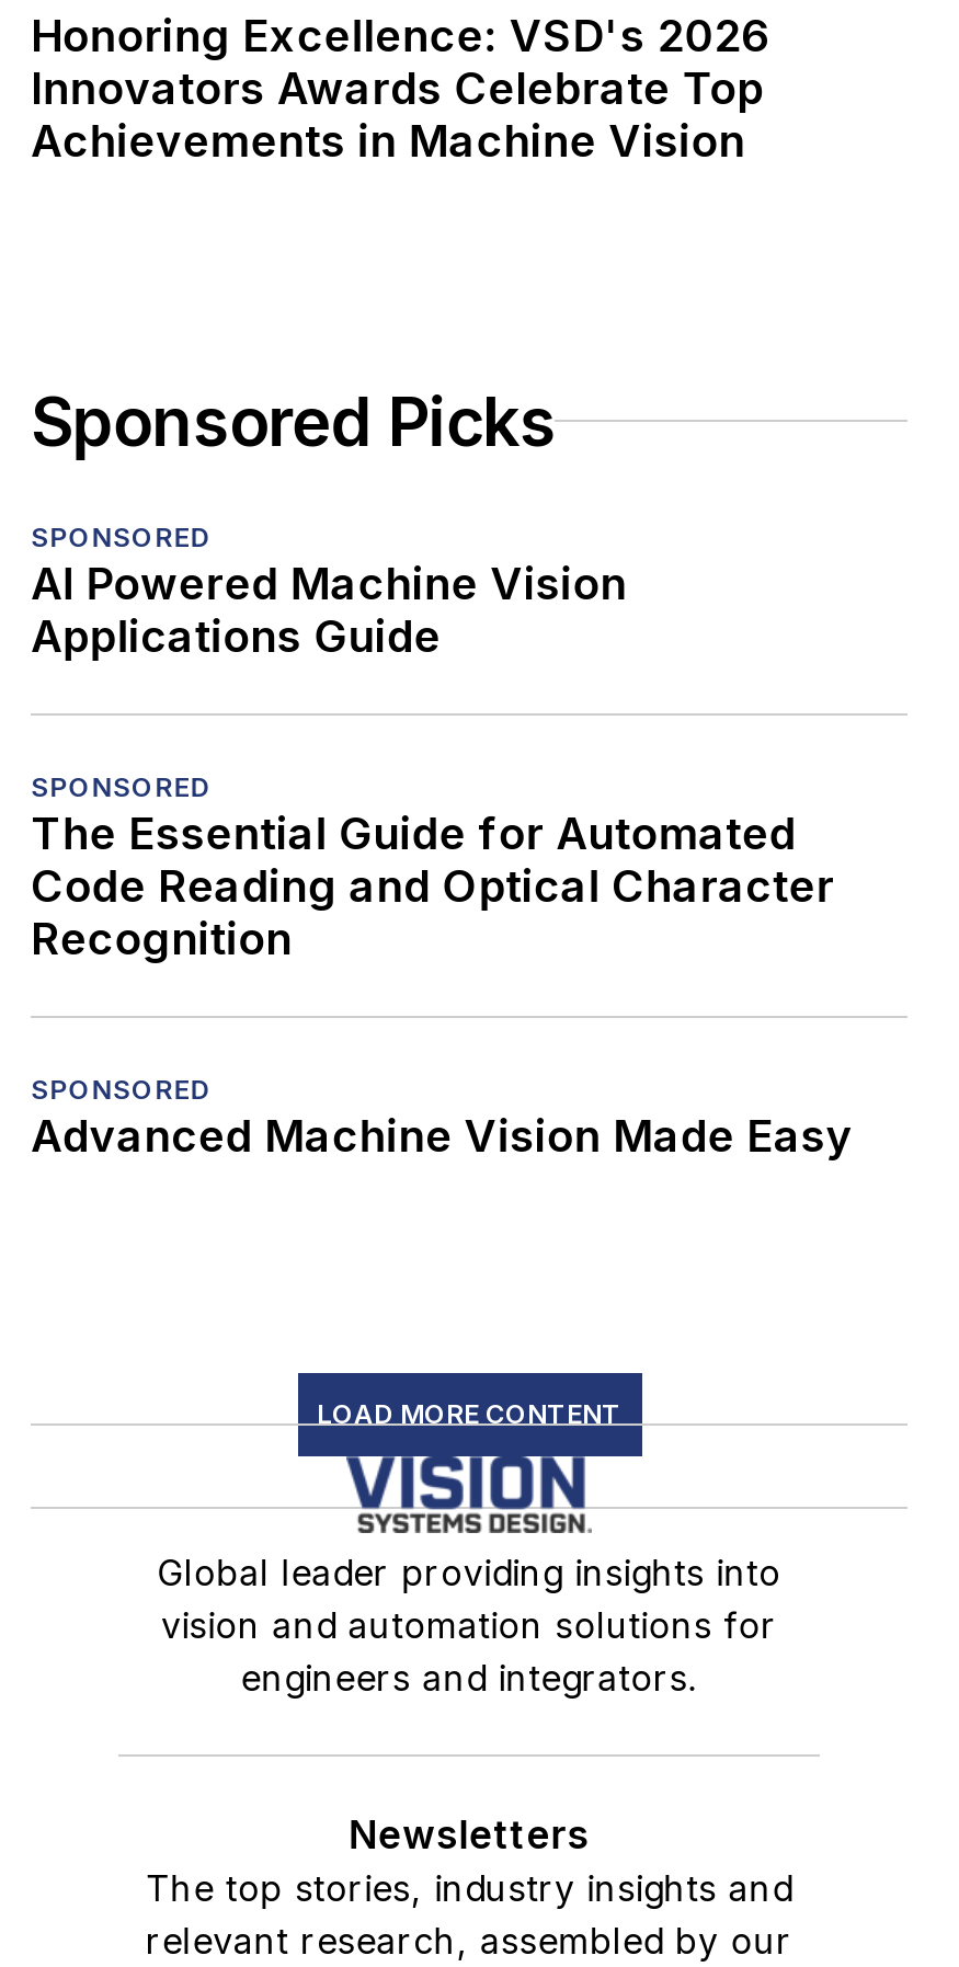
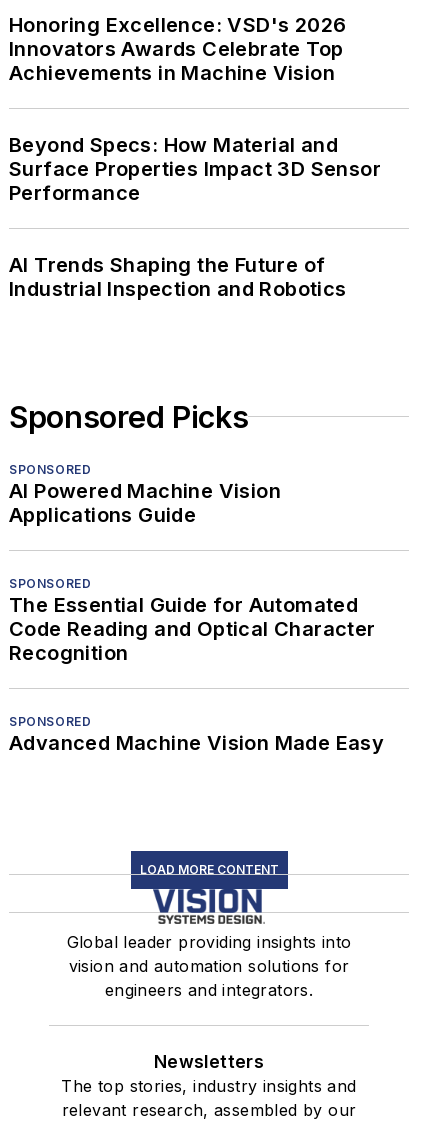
none -> [9,133,381,301] Beyond Specs: How Material and | Surface Properties Impact 3D Sensor | Performance | AI Trends Shaping the Future of | Industrial Inspection and Robotics

